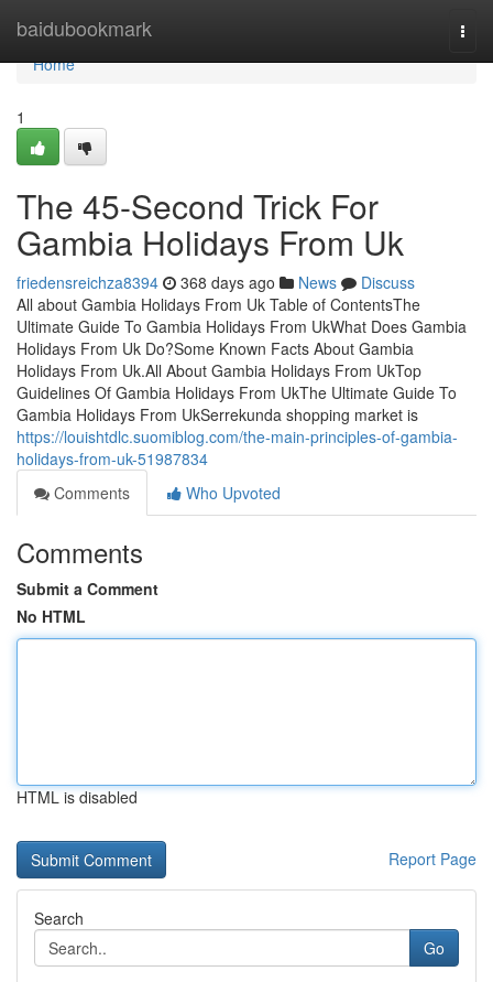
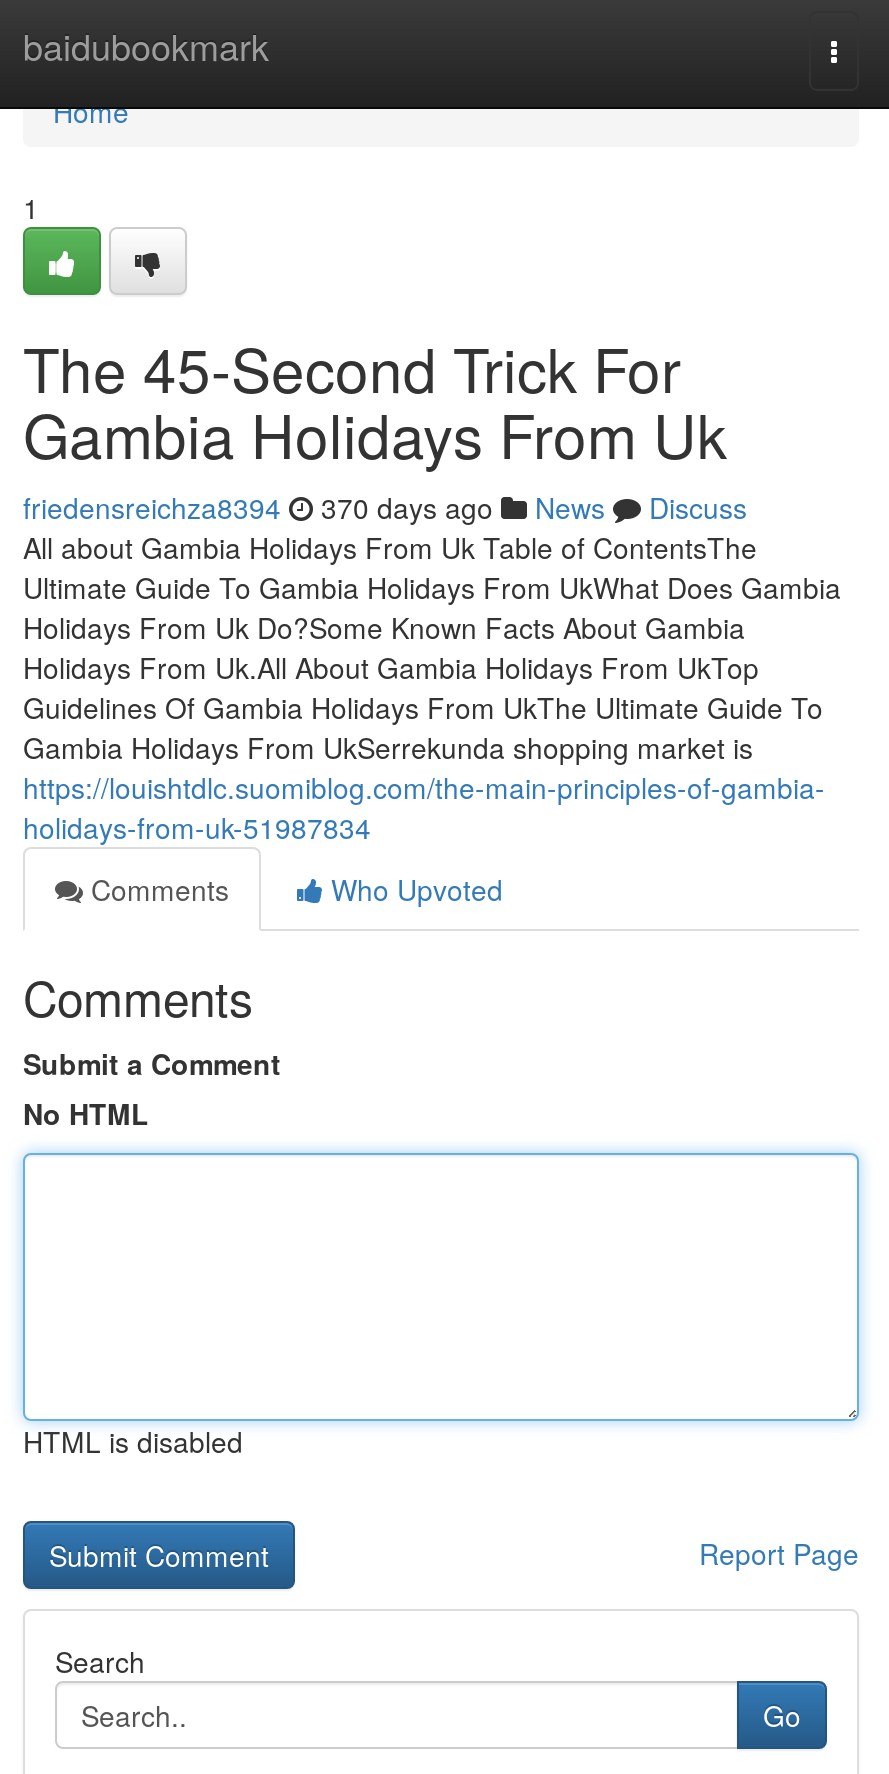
[17,271,415,293] friedensreichza8394 368 days ago News Discuss -> [23,487,747,527] friedensreichza8394 370 days ago News Discuss

